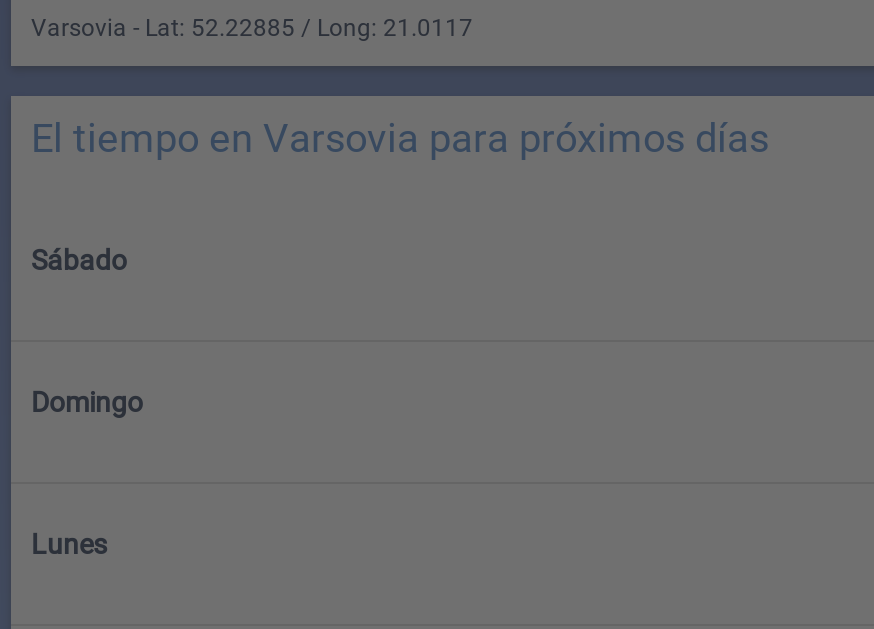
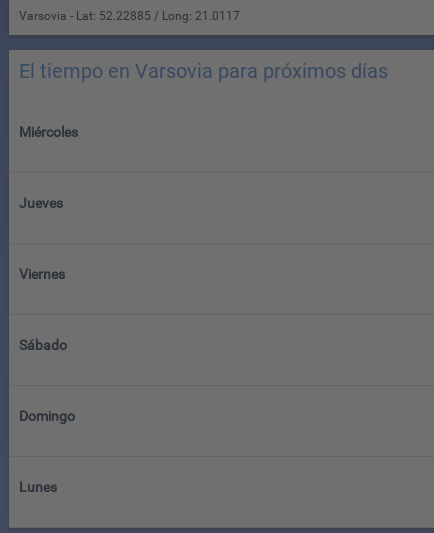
none -> [19,124,78,140] Miércoles
none -> [19,195,63,211] Jueves
none -> [19,266,65,282] Viernes

